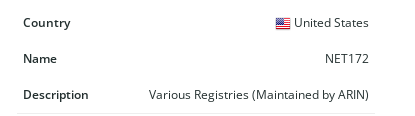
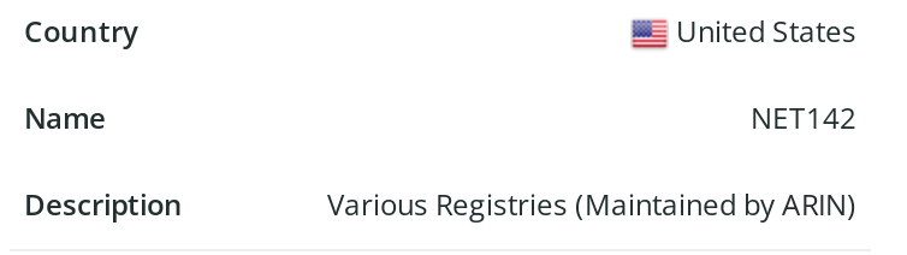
[325,50,369,67] NET172 -> [751,97,856,138] NET142

